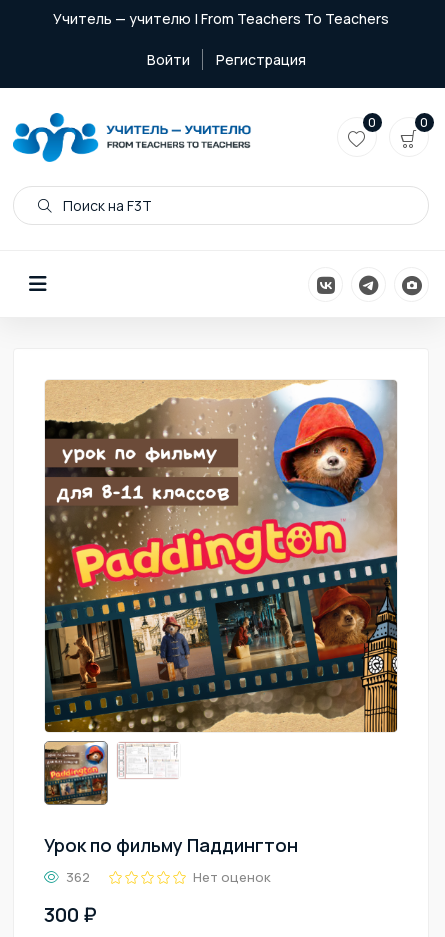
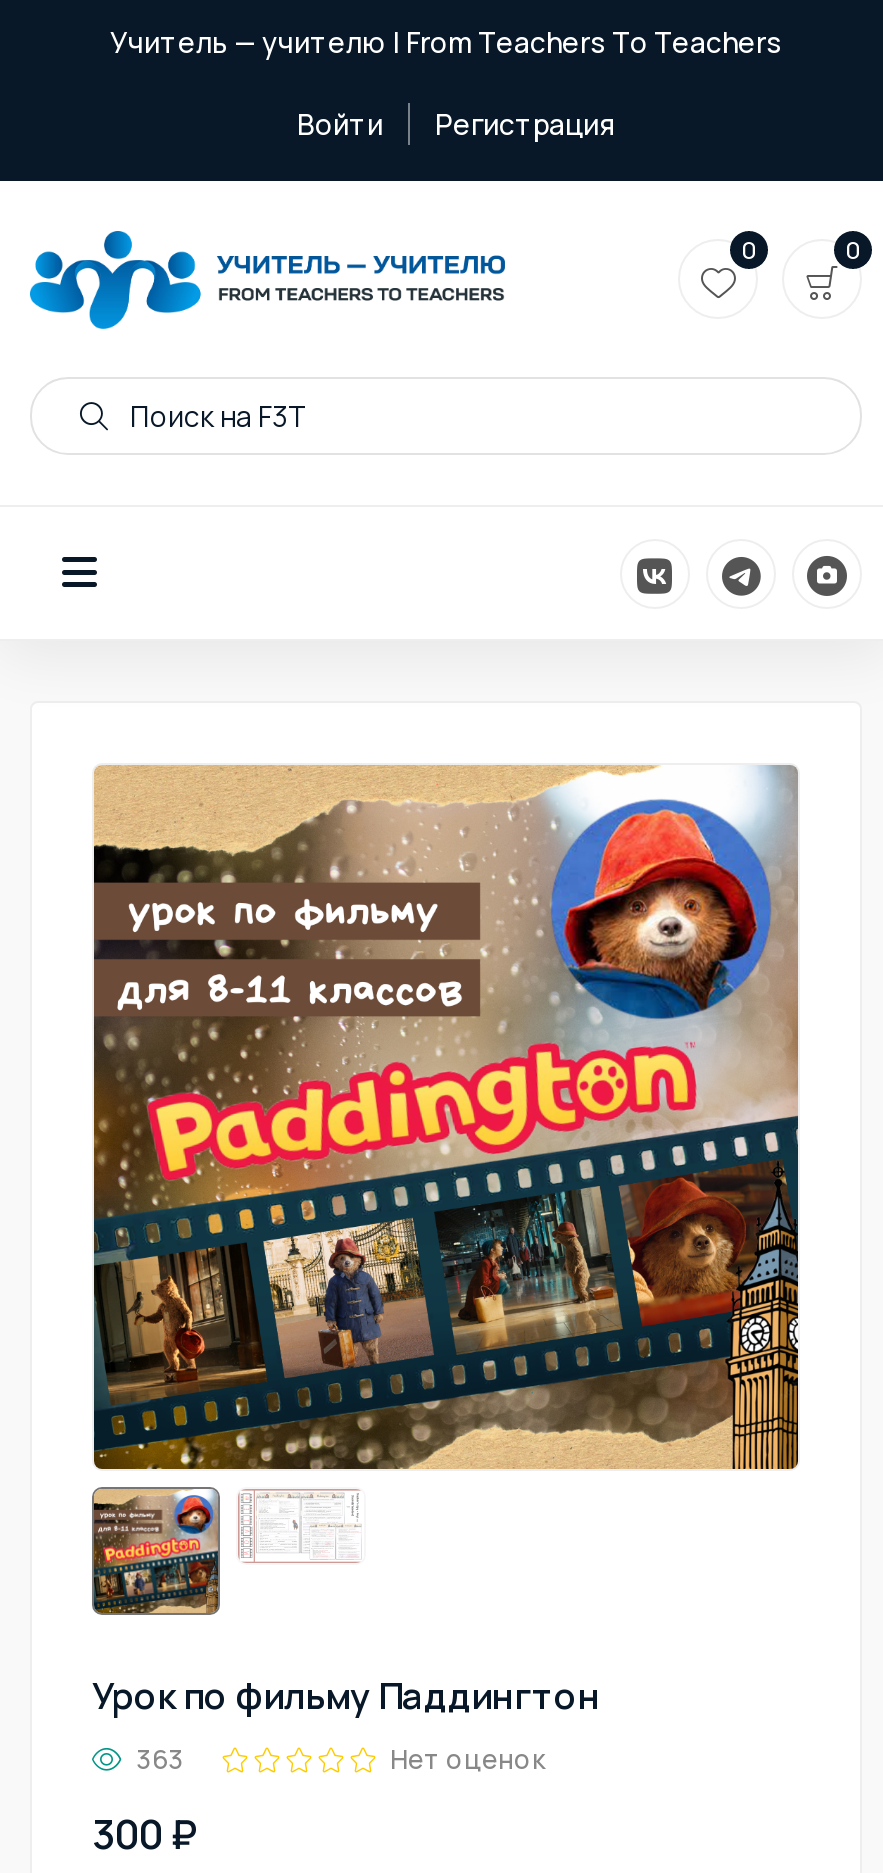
[66,868,90,886] 362 -> [136,1741,184,1777] 363

